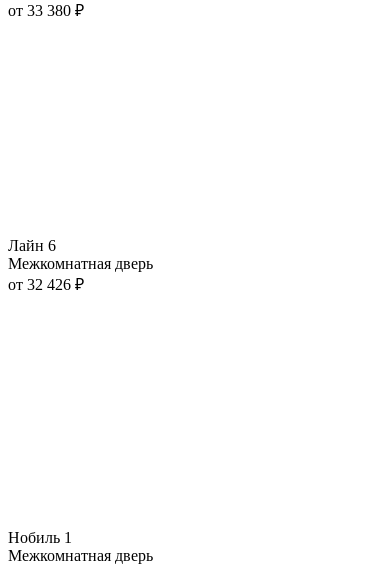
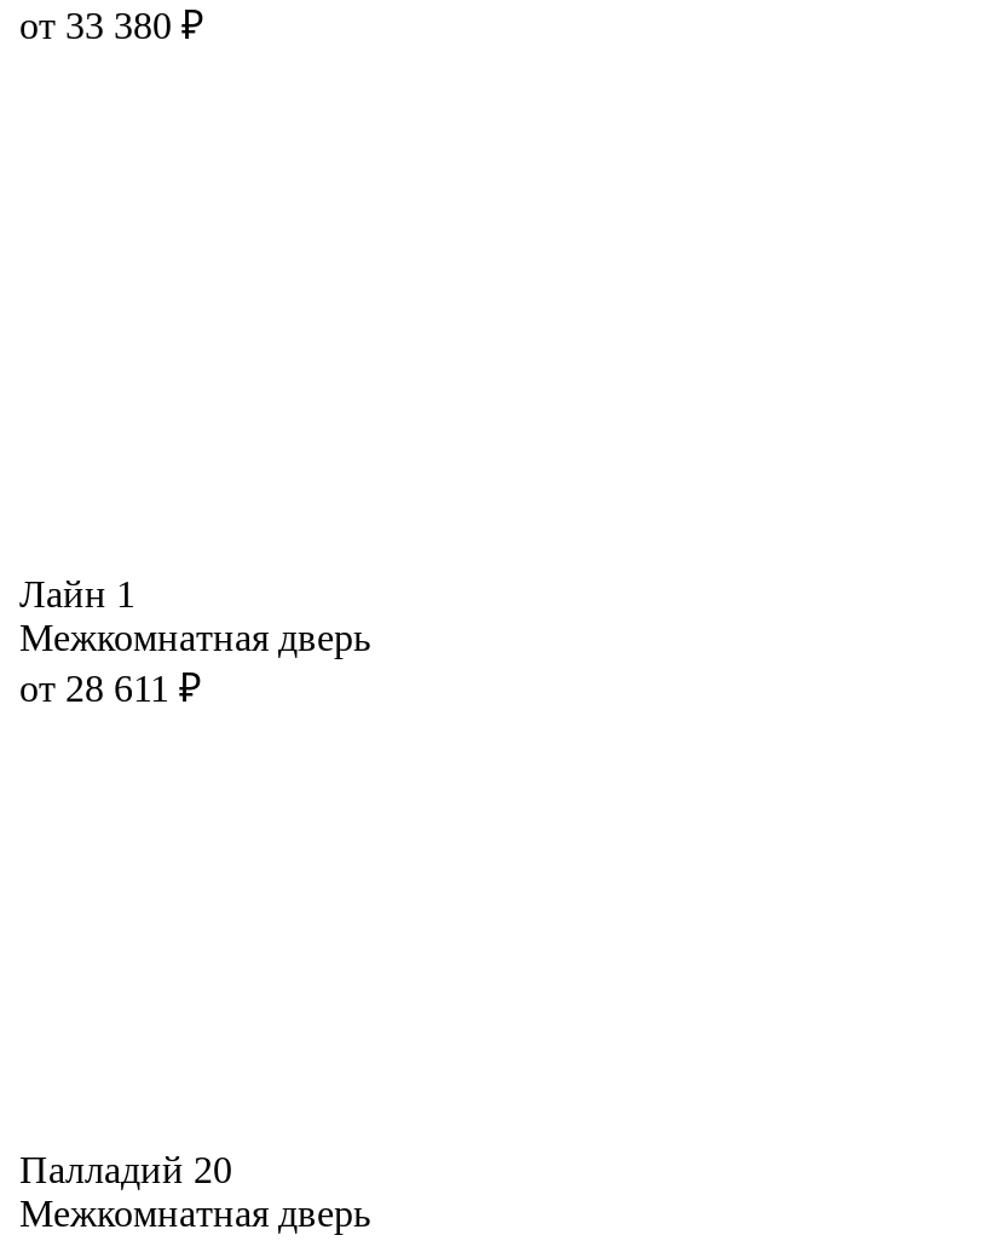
[8,237,56,254] Лайн 6 -> [19,574,135,615] Лайн 1
[8,276,84,293] от 32 426 ₽ -> [19,669,201,710] от 28 611 ₽
[8,529,72,546] Нобиль 1 -> [19,1150,232,1191] Палладий 20

